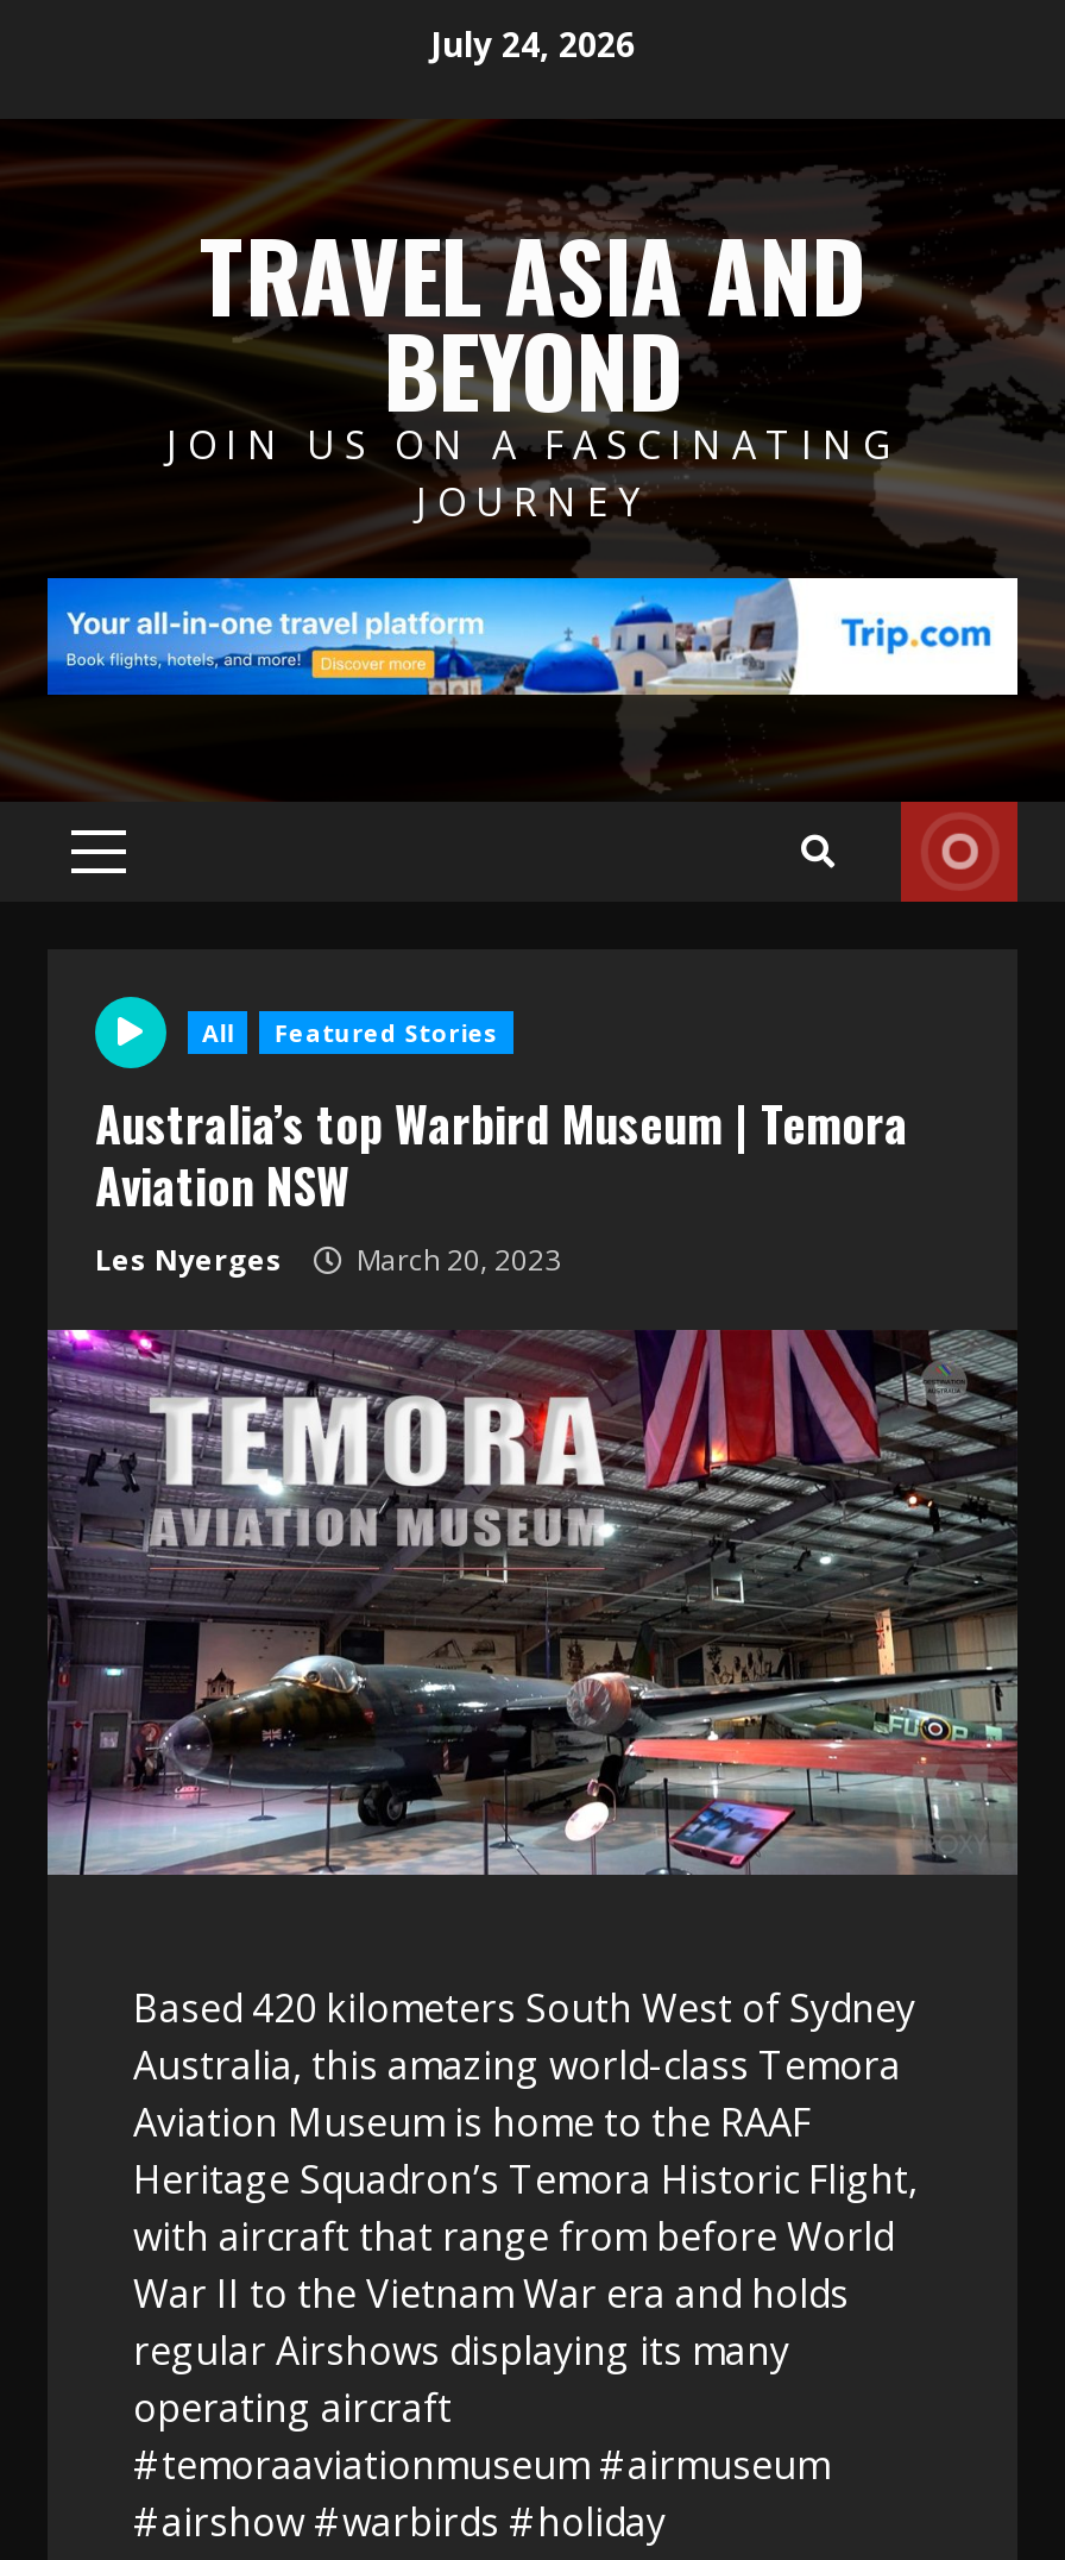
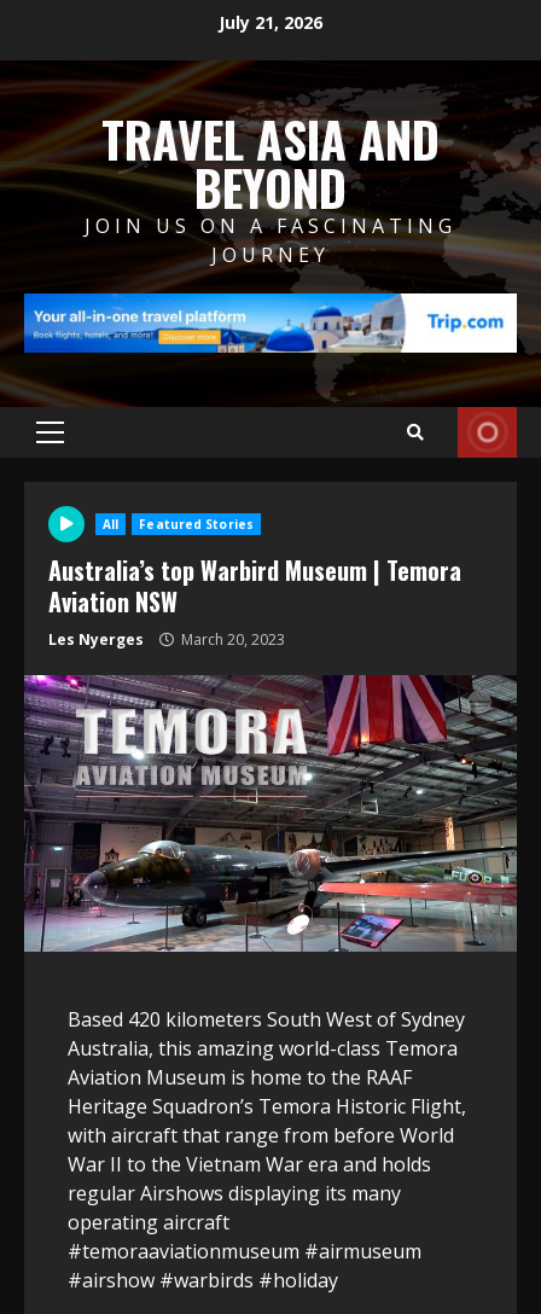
[430,20,635,65] July 24, 2026 -> [219,10,322,33] July 21, 2026

